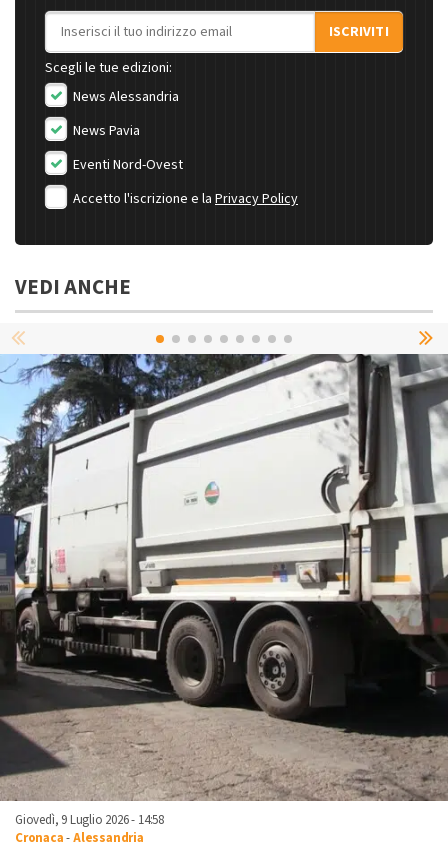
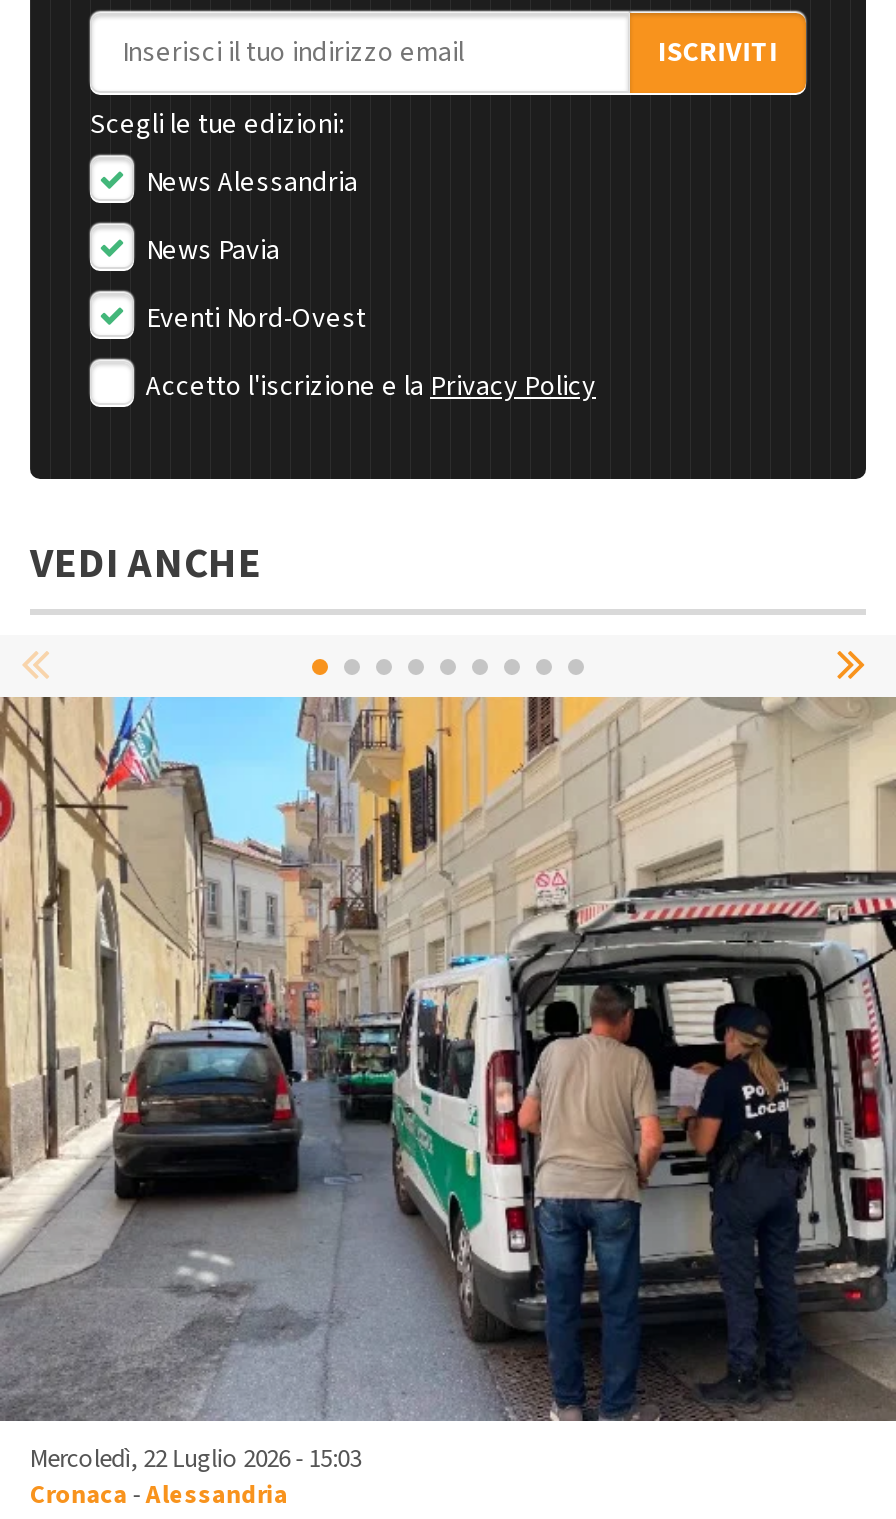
[3,353,445,829] [image] | Giovedì, 9 Luglio 2026 - 14:58 -> [6,695,890,1476] [image] | Mercoledì, 22 Luglio 2026 - 15:03

